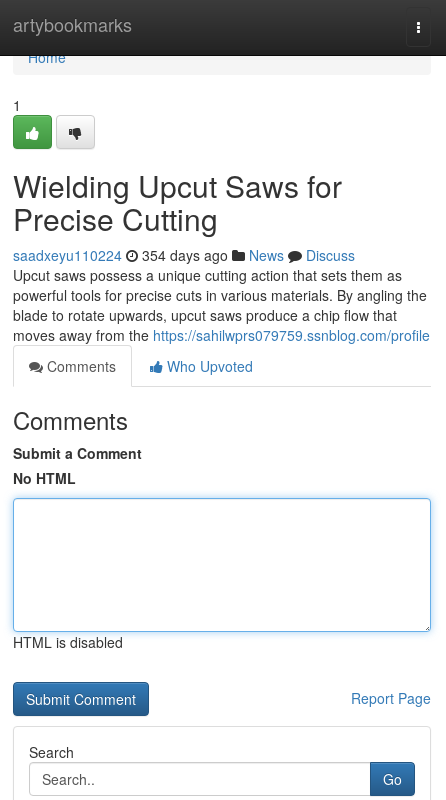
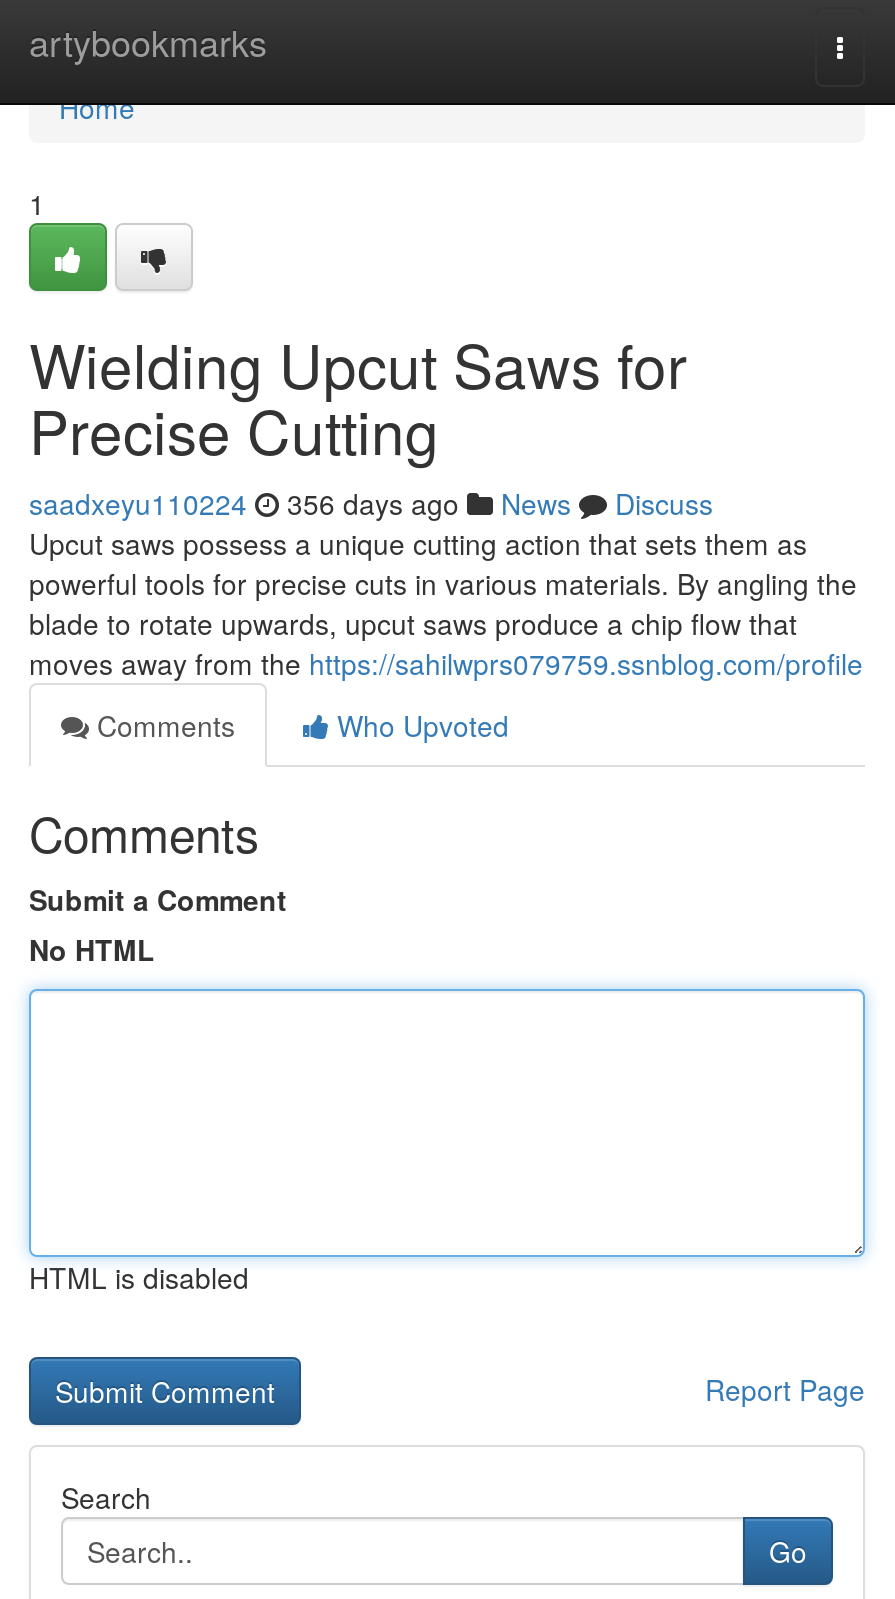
[13,245,355,265] saadxeyu110224 354 days ago News Discuss -> [29,483,713,523] saadxeyu110224 356 days ago News Discuss

